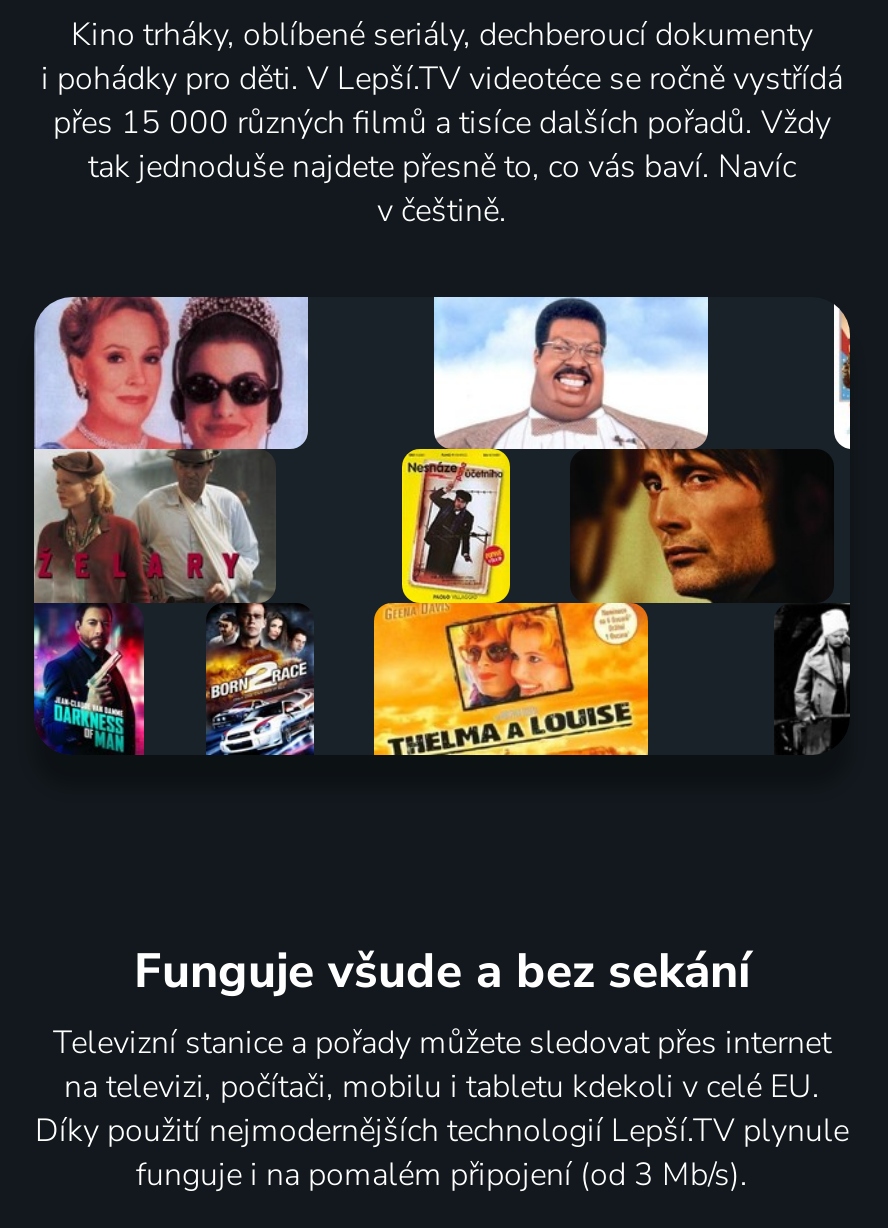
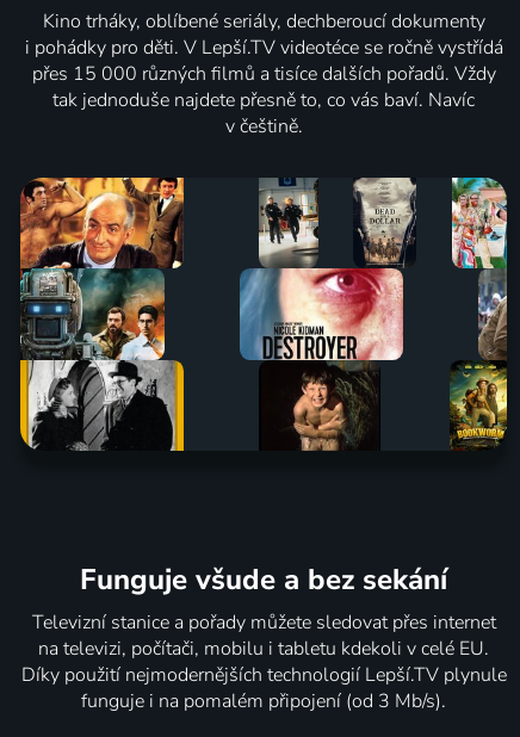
[32,295,316,757] [image] -> [19,176,187,452] [image]
[372,295,852,757] [image] -> [223,176,508,451] [image]

